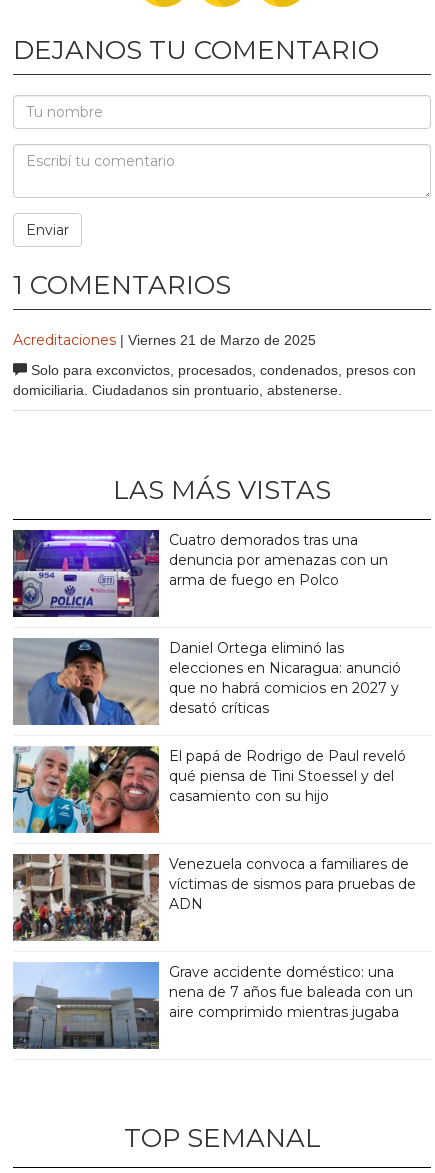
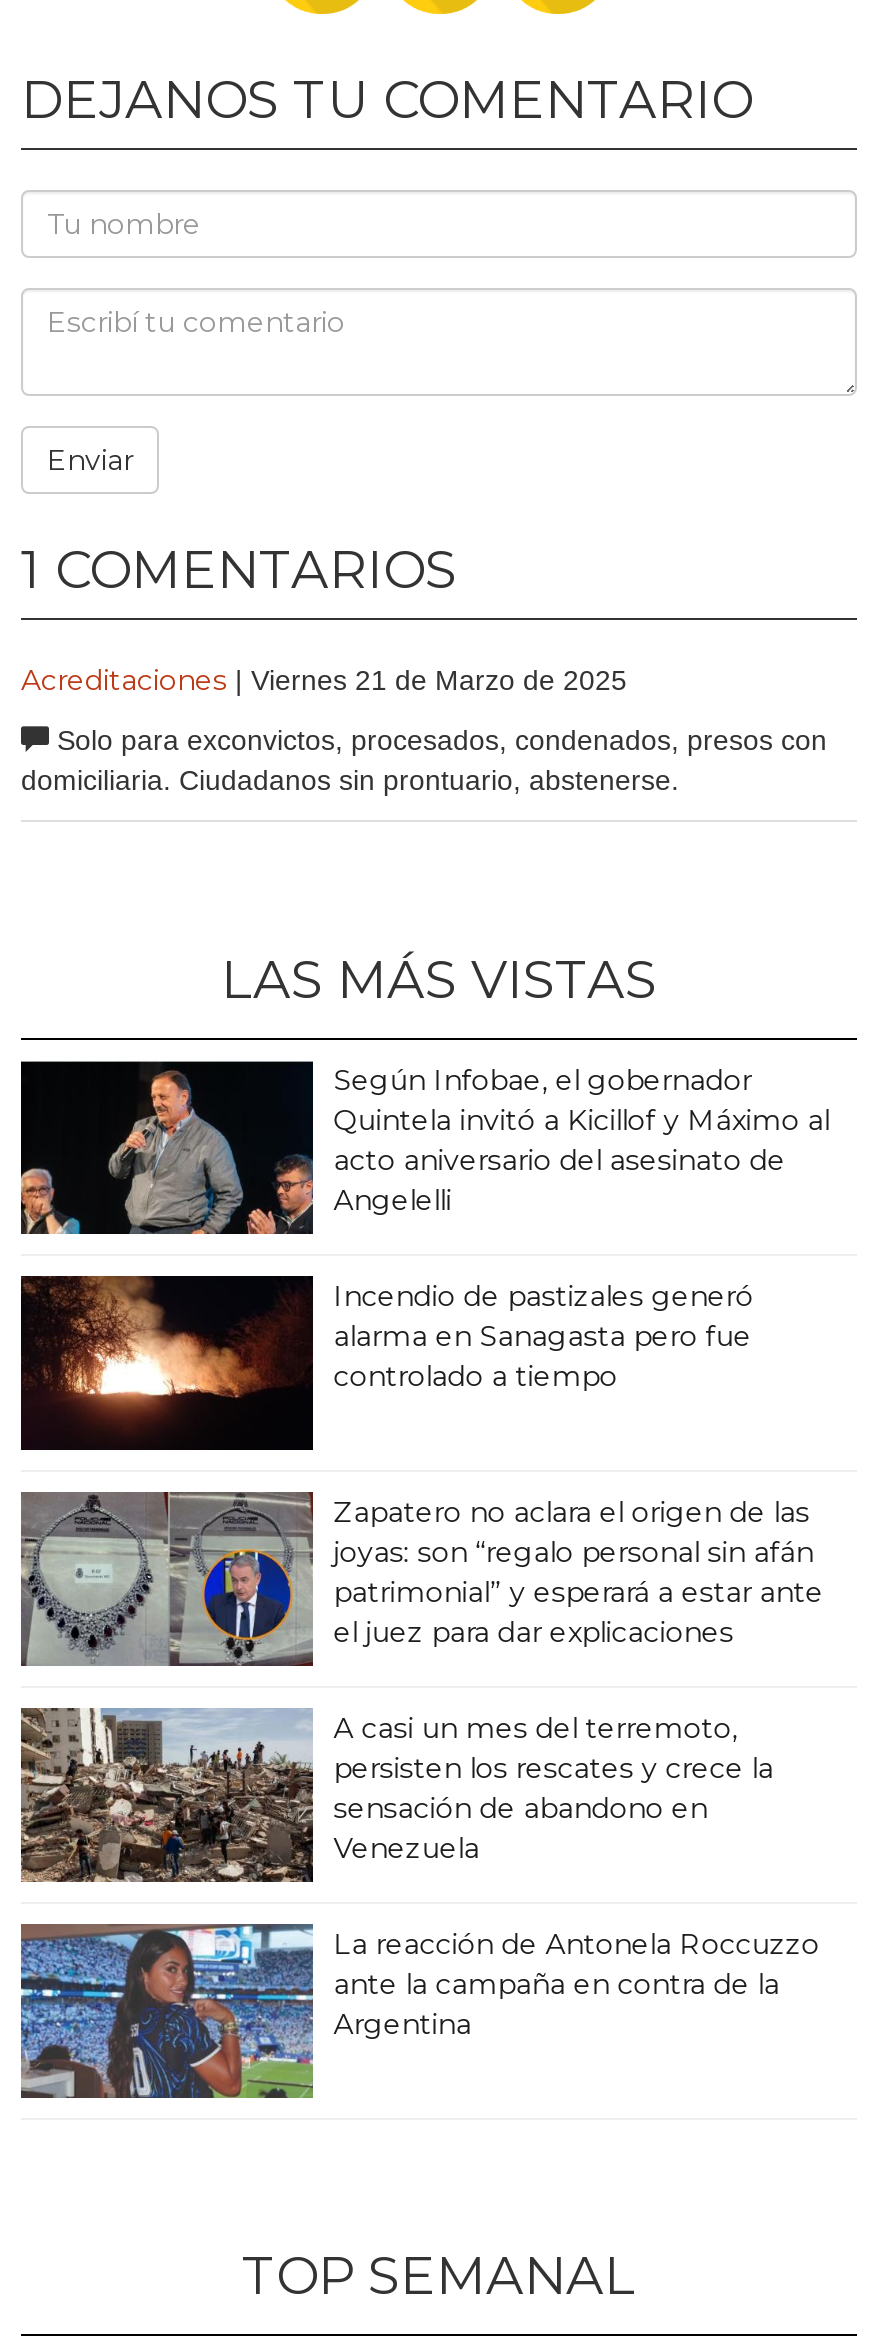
[12,529,388,618] [image] | Cuatro demorados tras una | denuncia por amenazas con un | arma de fuego en Polco -> [19,1060,830,1236] [image] | Según Infobae, el gobernador | Quintela invitó a Kicillof y Máximo al | acto aniversario del asesinato de | Angelelli
[14,638,401,726] [image] | Daniel Ortega eliminó las | elecciones en Nicaragua: anunció | que no habrá comicios en 2027 y | desató críticas -> [21,1274,754,1452] [image] | Incendio de pastizales generó | alarma en Sanagasta pero fue | controlado a tiempo
[12,746,406,834] [image] | El papá de Rodrigo de Paul reveló | qué piensa de Tini Stoessel y del | casamiento con su hijo -> [19,1490,824,1668] [image] | Zapatero no aclara el origen de las | joyas: son “regalo personal sin afán | patrimonial” y esperará a estar ante | el juez para dar explicaciones
[13,853,416,942] [image] | Venezuela convoca a familiares de | víctimas de sismos para pruebas de | ADN -> [19,1708,774,1882] [image] | A casi un mes del terremoto, | persisten los rescates y crece la | sensación de abandono en | Venezuela
[12,961,413,1050] [image] | Grave accidente doméstico: una | nena de 7 años fue baleada con un | aire comprimido mientras jugaba -> [19,1922,820,2098] [image] | La reacción de Antonela Roccuzzo | ante la campaña en contra de la | Argentina

